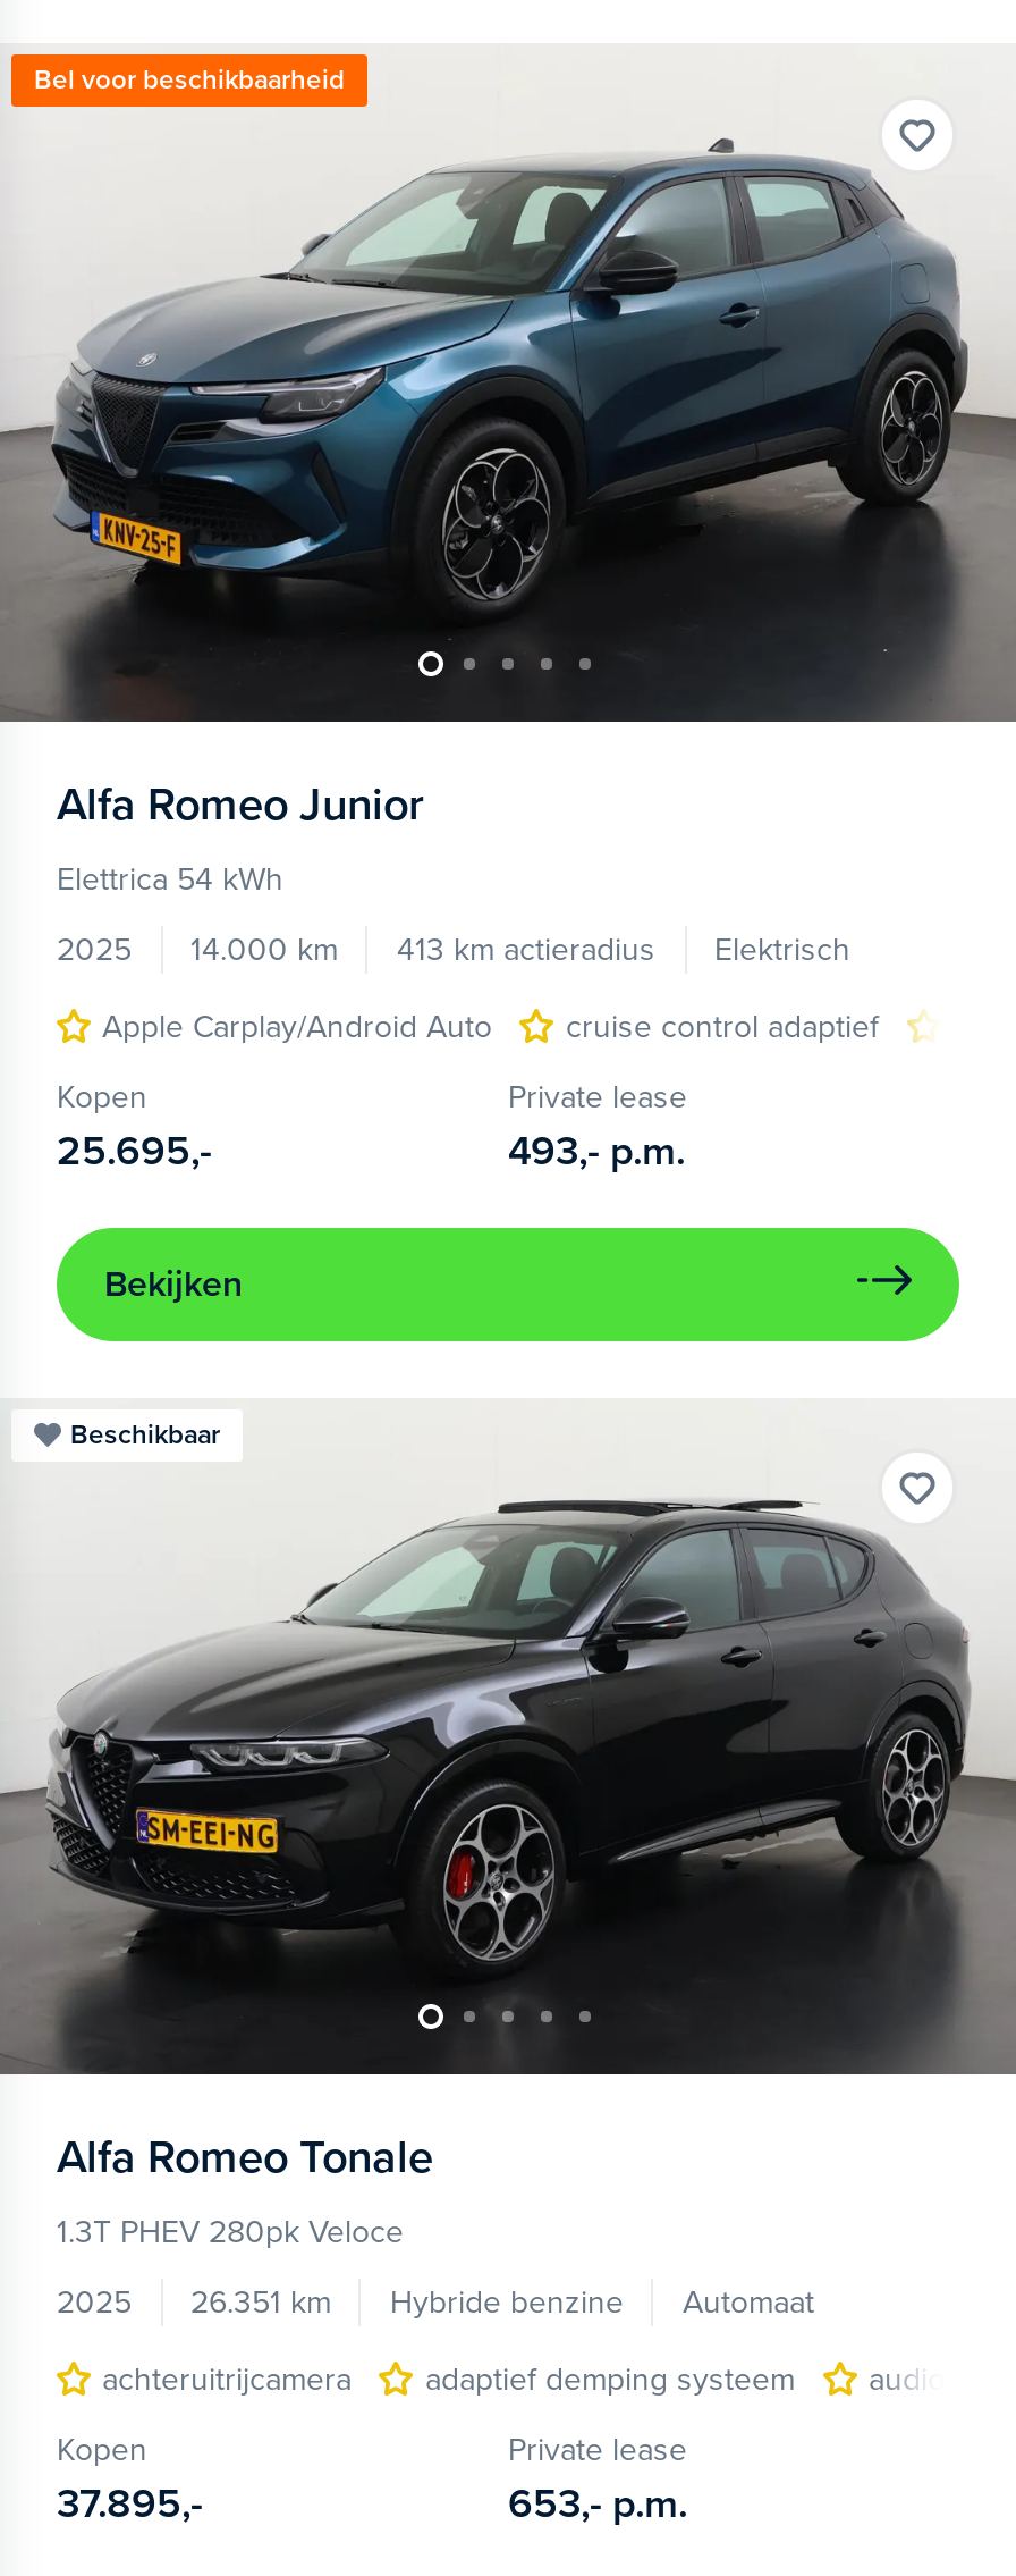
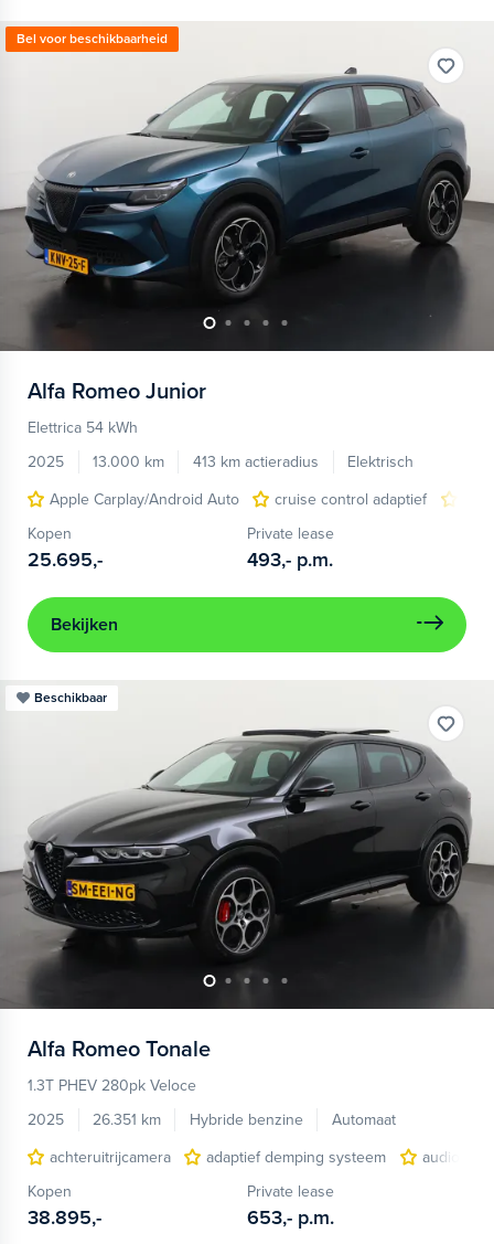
[57,931,850,969] 2025 14.000 km 413 km actieradius Elektrisch -> [28,453,414,471] 2025 13.000 km 413 km actieradius Elektrisch
[57,2478,202,2528] 37.895,- -> [28,1205,101,1229] 38.895,-

